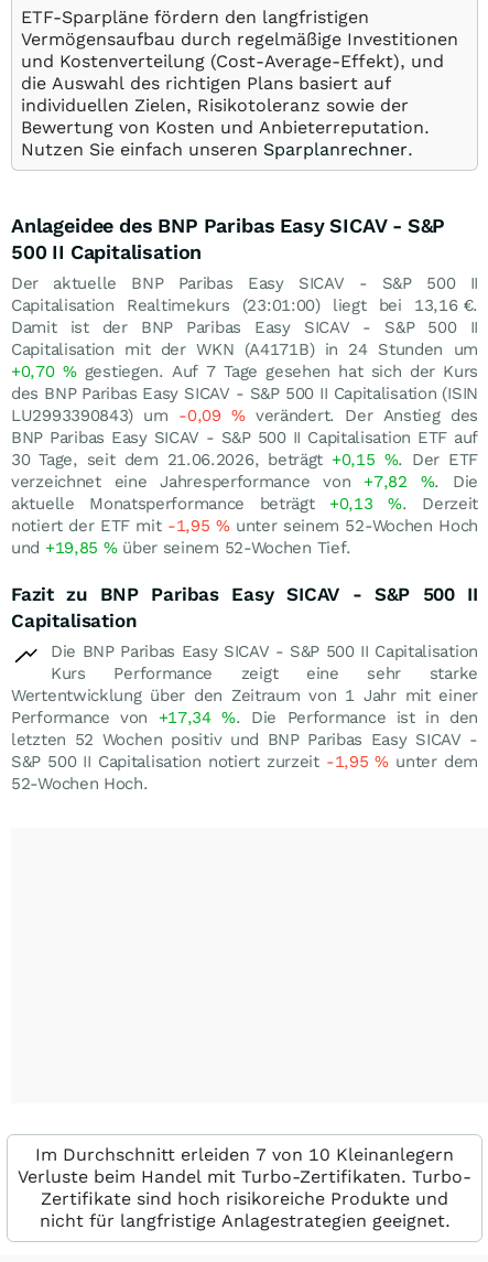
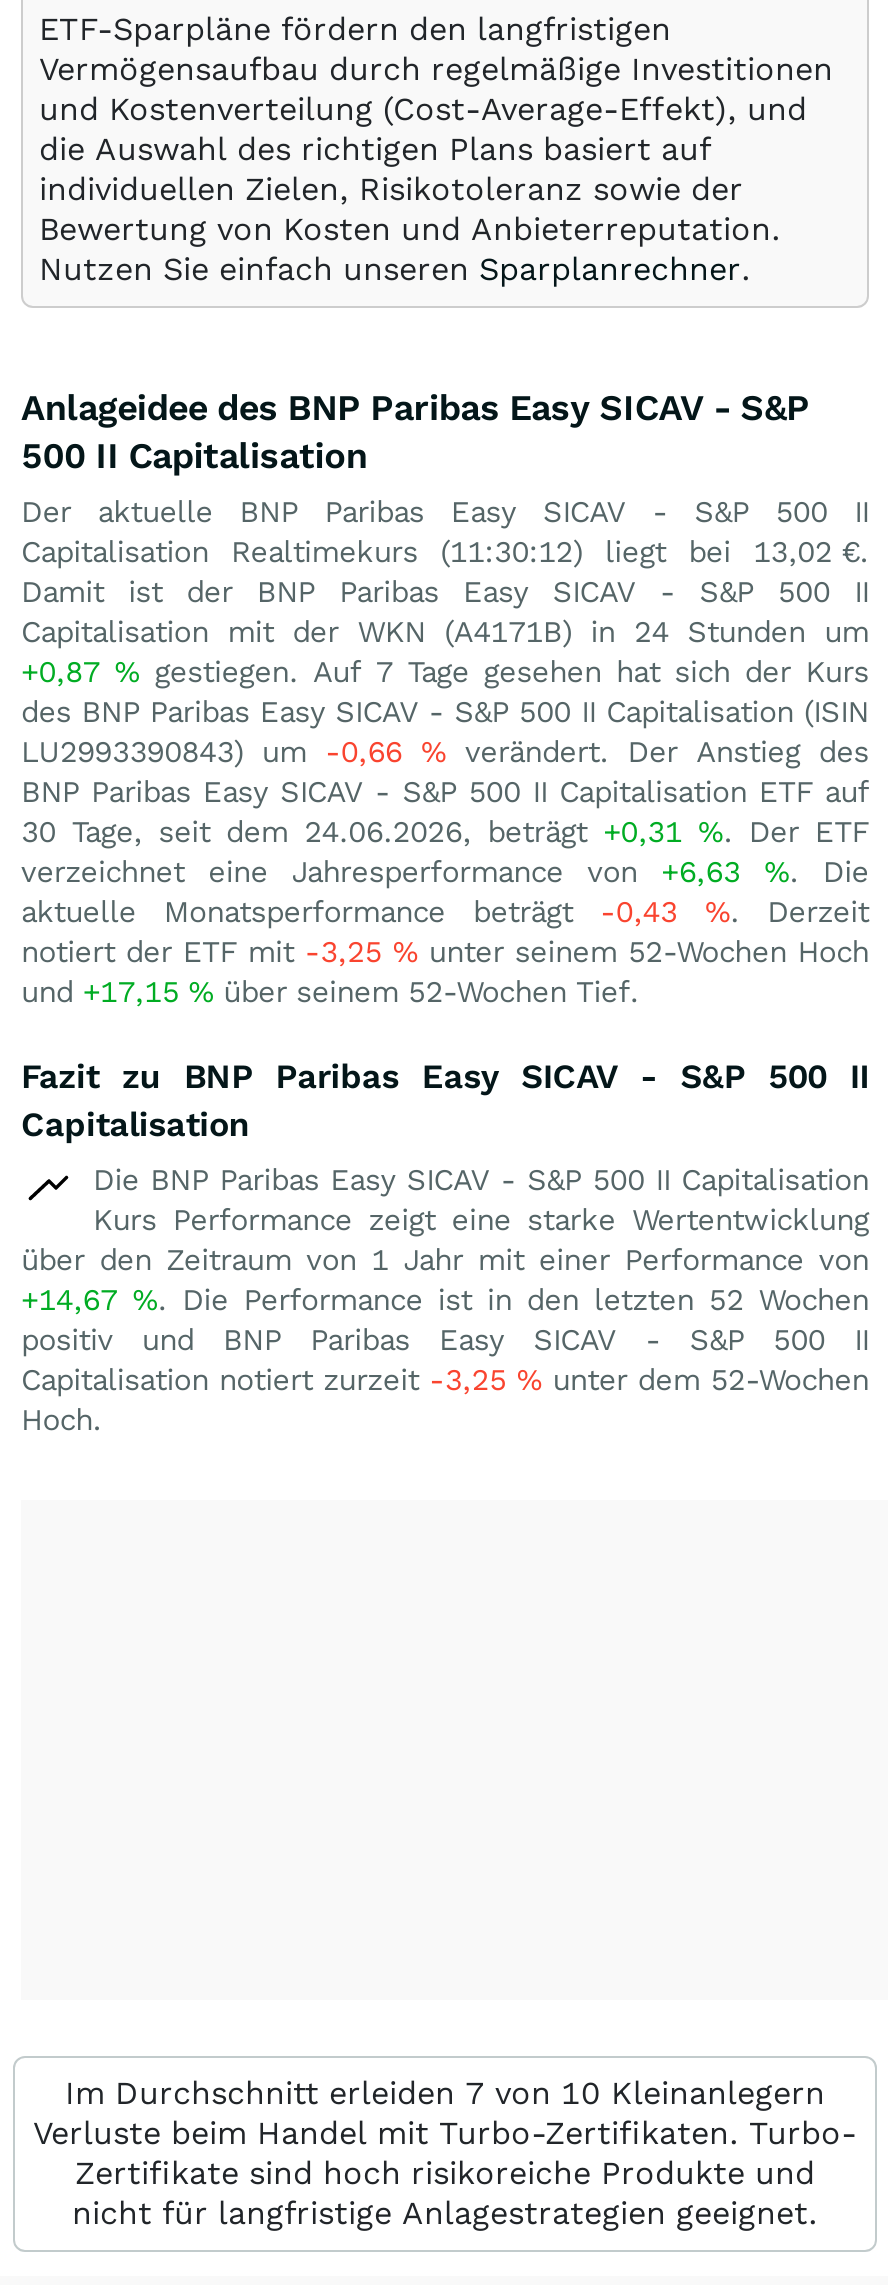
[11,295,478,315] Capitalisation Realtimekurs (23:01:00) liegt bei 13,16 €. -> [21,534,869,570] Capitalisation Realtimekurs (11:30:12) liegt bei 13,02 €.
[11,362,478,381] +0,70% gestiegen. Auf 7 Tage gesehen hat sich der Kurs -> [21,654,869,690] +0,87% gestiegen. Auf 7 Tage gesehen hat sich der Kurs
[11,406,478,425] LU2993390843) um -0,09% verändert. Der Anstieg des -> [21,734,869,770] LU2993390843) um -0,66% verändert. Der Anstieg des
[11,450,478,470] 30 Tage, seit dem 21.06.2026, beträgt +0,15%. Der ETF -> [21,814,869,850] 30 Tage, seit dem 24.06.2026, beträgt +0,31%. Der ETF
[11,472,478,492] verzeichnet eine Jahresperformance von +7,82%. Die -> [21,854,869,890] verzeichnet eine Jahresperformance von +6,63%. Die
[11,494,478,514] aktuelle Monatsperformance beträgt +0,13%. Derzeit -> [21,894,869,930] aktuelle Monatsperformance beträgt -0,43%. Derzeit
[11,516,478,536] notiert der ETF mit -1,95% unter seinem 52-Wochen Hoch -> [21,934,869,970] notiert der ETF mit -3,25% unter seinem 52-Wochen Hoch
[11,538,351,558] und +19,85% über seinem 52-Wochen Tief. -> [21,974,639,1010] und +17,15% über seinem 52-Wochen Tief.
[11,664,478,794] Kurs Performance zeigt eine sehr starke | Wertentwicklung über den Zeitraum von 1 Jahr mit einer | Performance von +17,34%. Die Performance ist in den | letzten 52 Wochen positiv und BNP Paribas Easy SICAV - | S&P 500 II Capitalisation notiert zurzeit -1,95% unter dem | 52-Wochen Hoch. -> [21,1202,869,1438] Kurs Performance zeigt eine starke Wertentwicklung | über den Zeitraum von 1 Jahr mit einer Performance von | +14,67%. Die Performance ist in den letzten 52 Wochen | positiv und BNP Paribas Easy SICAV - S&P 500 II | Capitalisation notiert zurzeit -3,25% unter dem 52-Wochen | Hoch.

